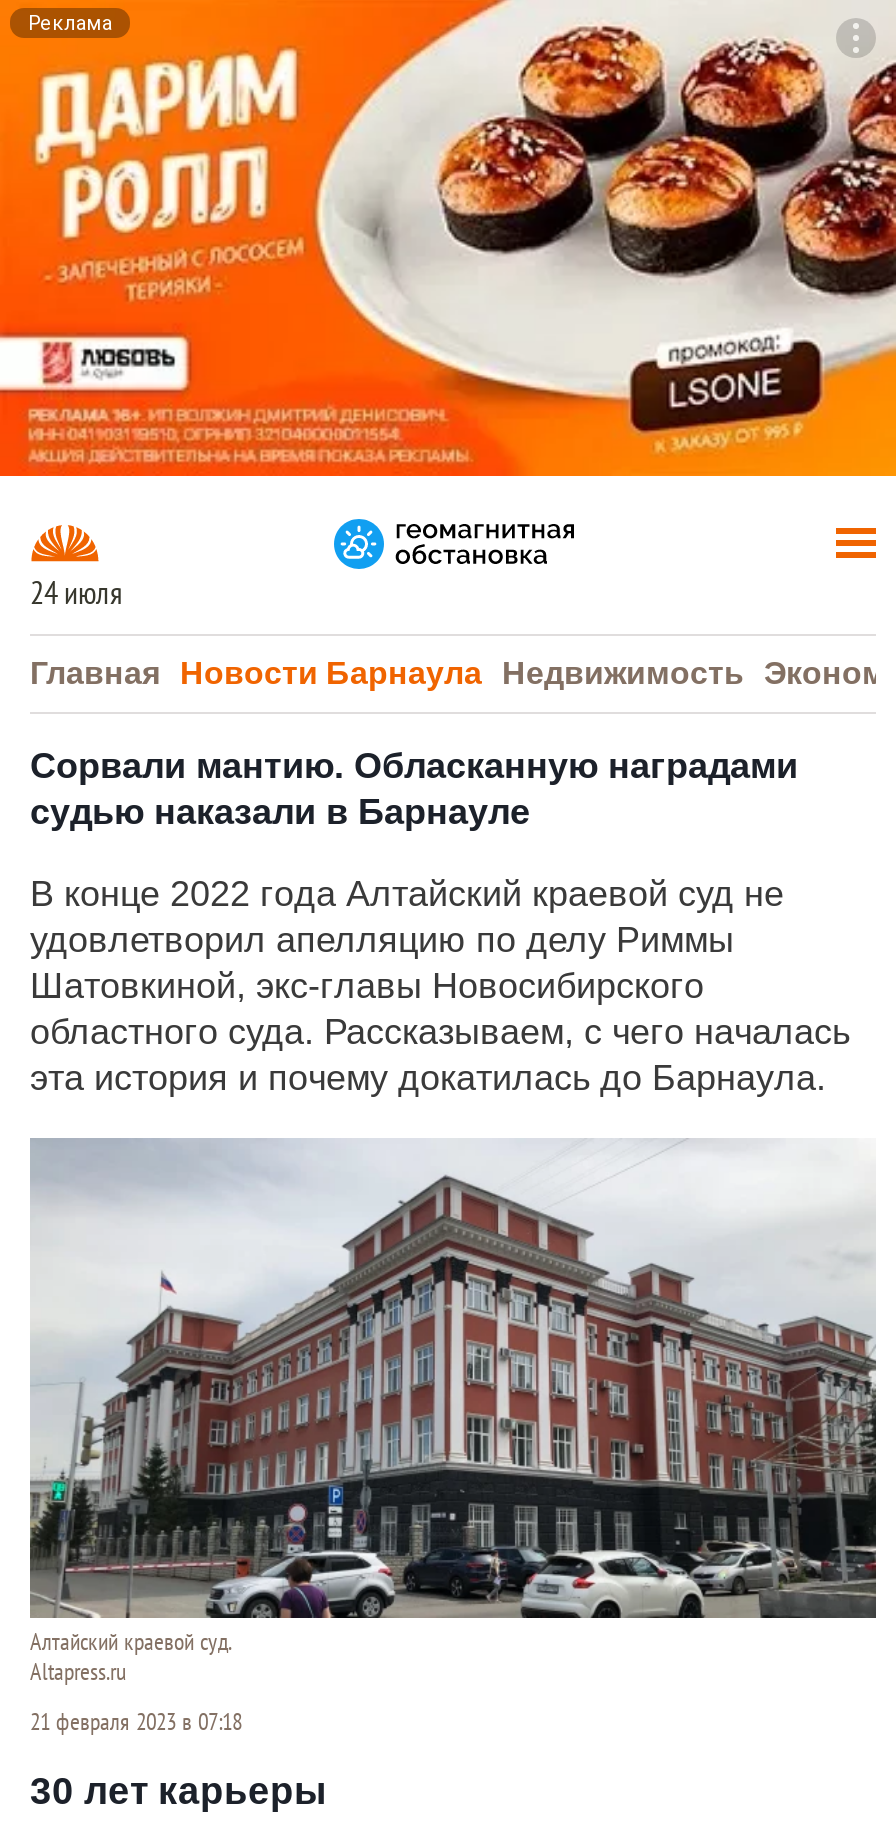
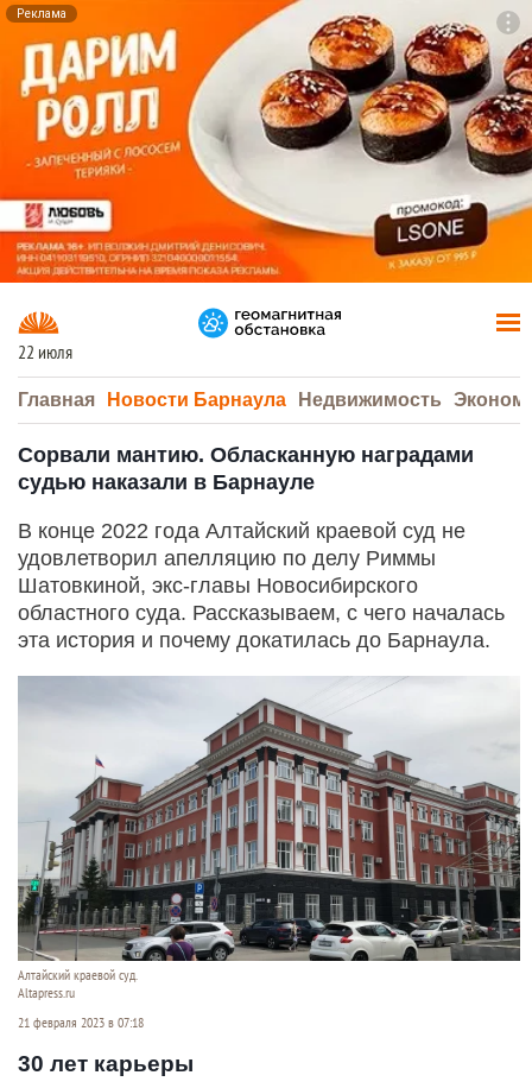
[30,576,122,612] 24 июля -> [18,342,72,363] 22 июля

